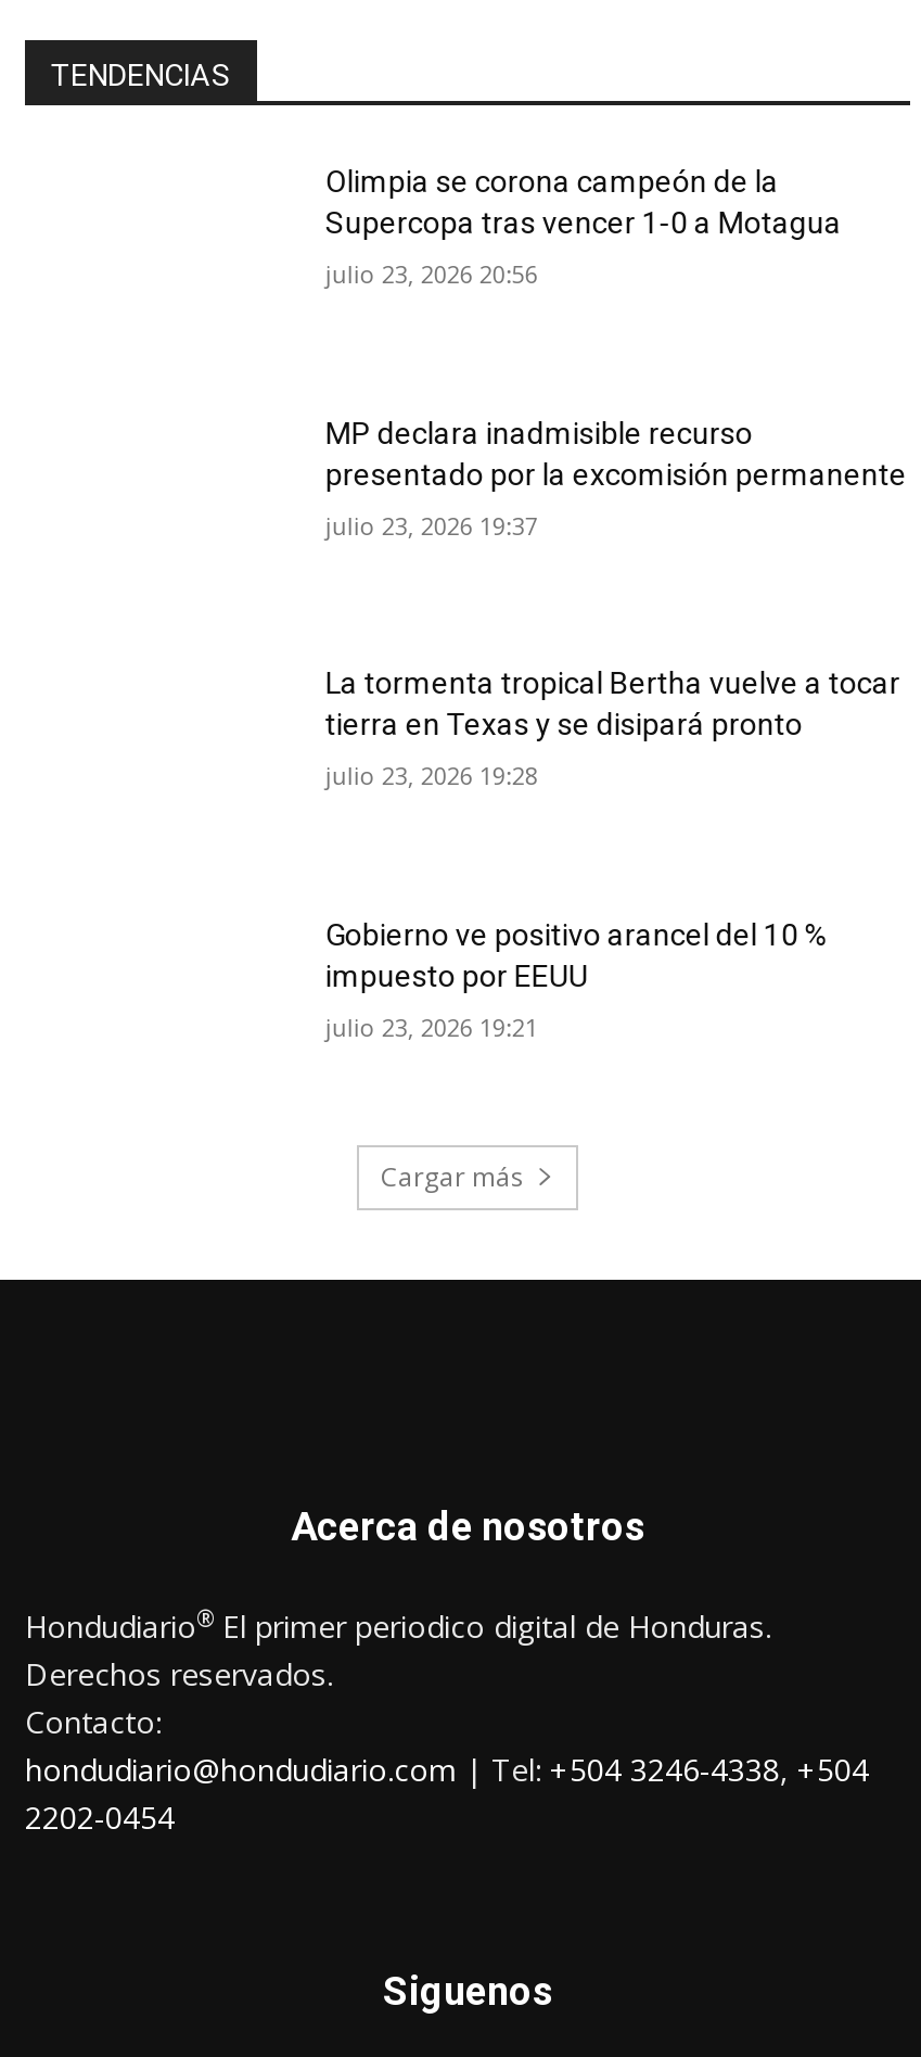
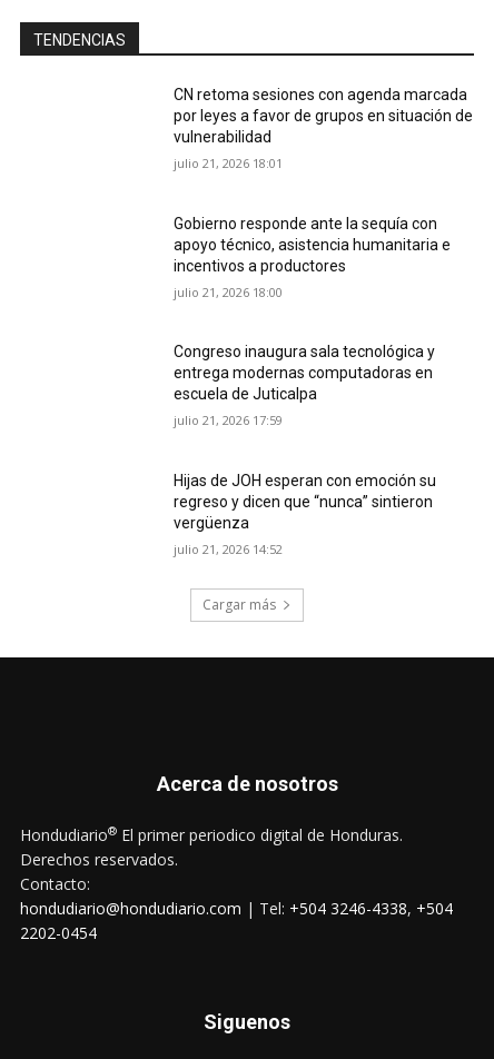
[325,164,842,240] Olimpia se corona campeón de la | Supercopa tras vencer 1-0 a Motagua -> [174,86,473,146] CN retoma sesiones con agenda marcada | por leyes a favor de grupos en situación de | vulnerabilidad
[325,257,538,290] julio 23, 2026 20:56 -> [174,155,283,171] julio 21, 2026 18:01
[325,415,907,491] MP declara inadmisible recurso | presentado por la excomisión permanente -> [174,214,451,275] Gobierno responde ante la sequía con | apoyo técnico, asistencia humanitaria e | incentivos a productores
[325,509,538,541] julio 23, 2026 19:37 -> [174,283,283,300] julio 21, 2026 18:00
[325,666,900,742] La tormenta tropical Bertha vuelve a tocar | tierra en Texas y se disipará pronto -> [174,343,435,403] Congreso inaugura sala tecnológica y | entrega modernas computadoras en | escuela de Juticalpa
[325,760,538,792] julio 23, 2026 19:28 -> [174,412,283,429] julio 21, 2026 17:59
[325,917,829,993] Gobierno ve positivo arancel del 10 % | impuesto por EEUU -> [174,472,437,532] Hijas de JOH esperan con emoción su | regreso y dicen que “nunca” sintieron | vergüenza
[325,1011,538,1043] julio 23, 2026 19:21 -> [174,541,283,557] julio 21, 2026 14:52

